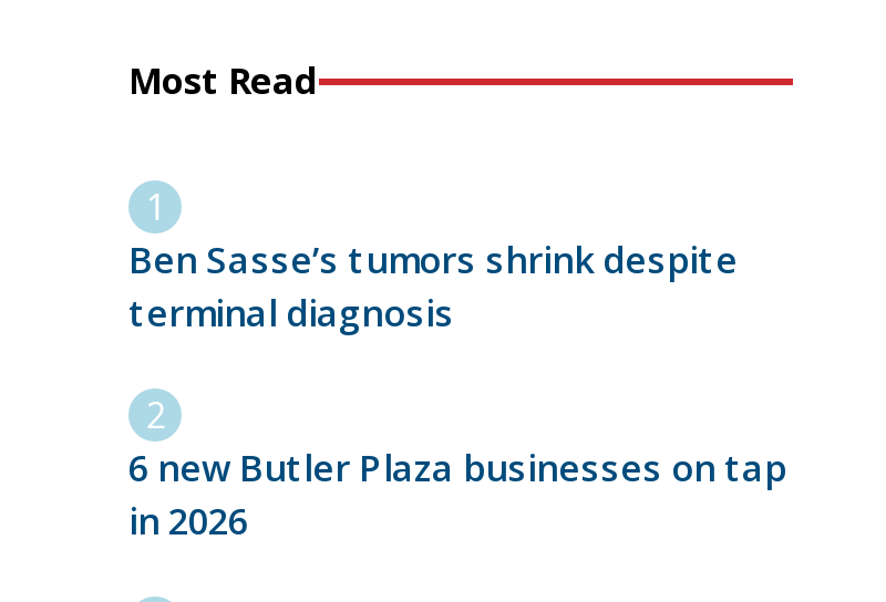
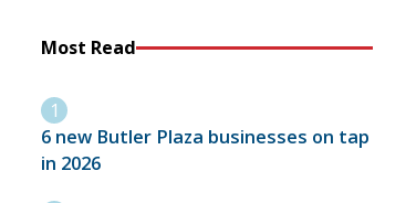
[128,236,738,338] Ben Sasse’s tumors shrink despite | terminal diagnosis -> none

